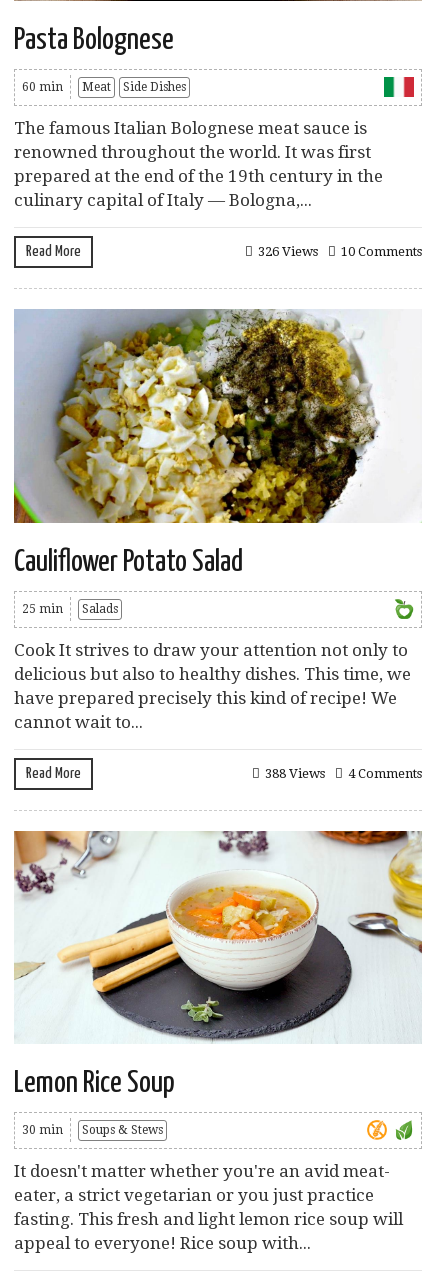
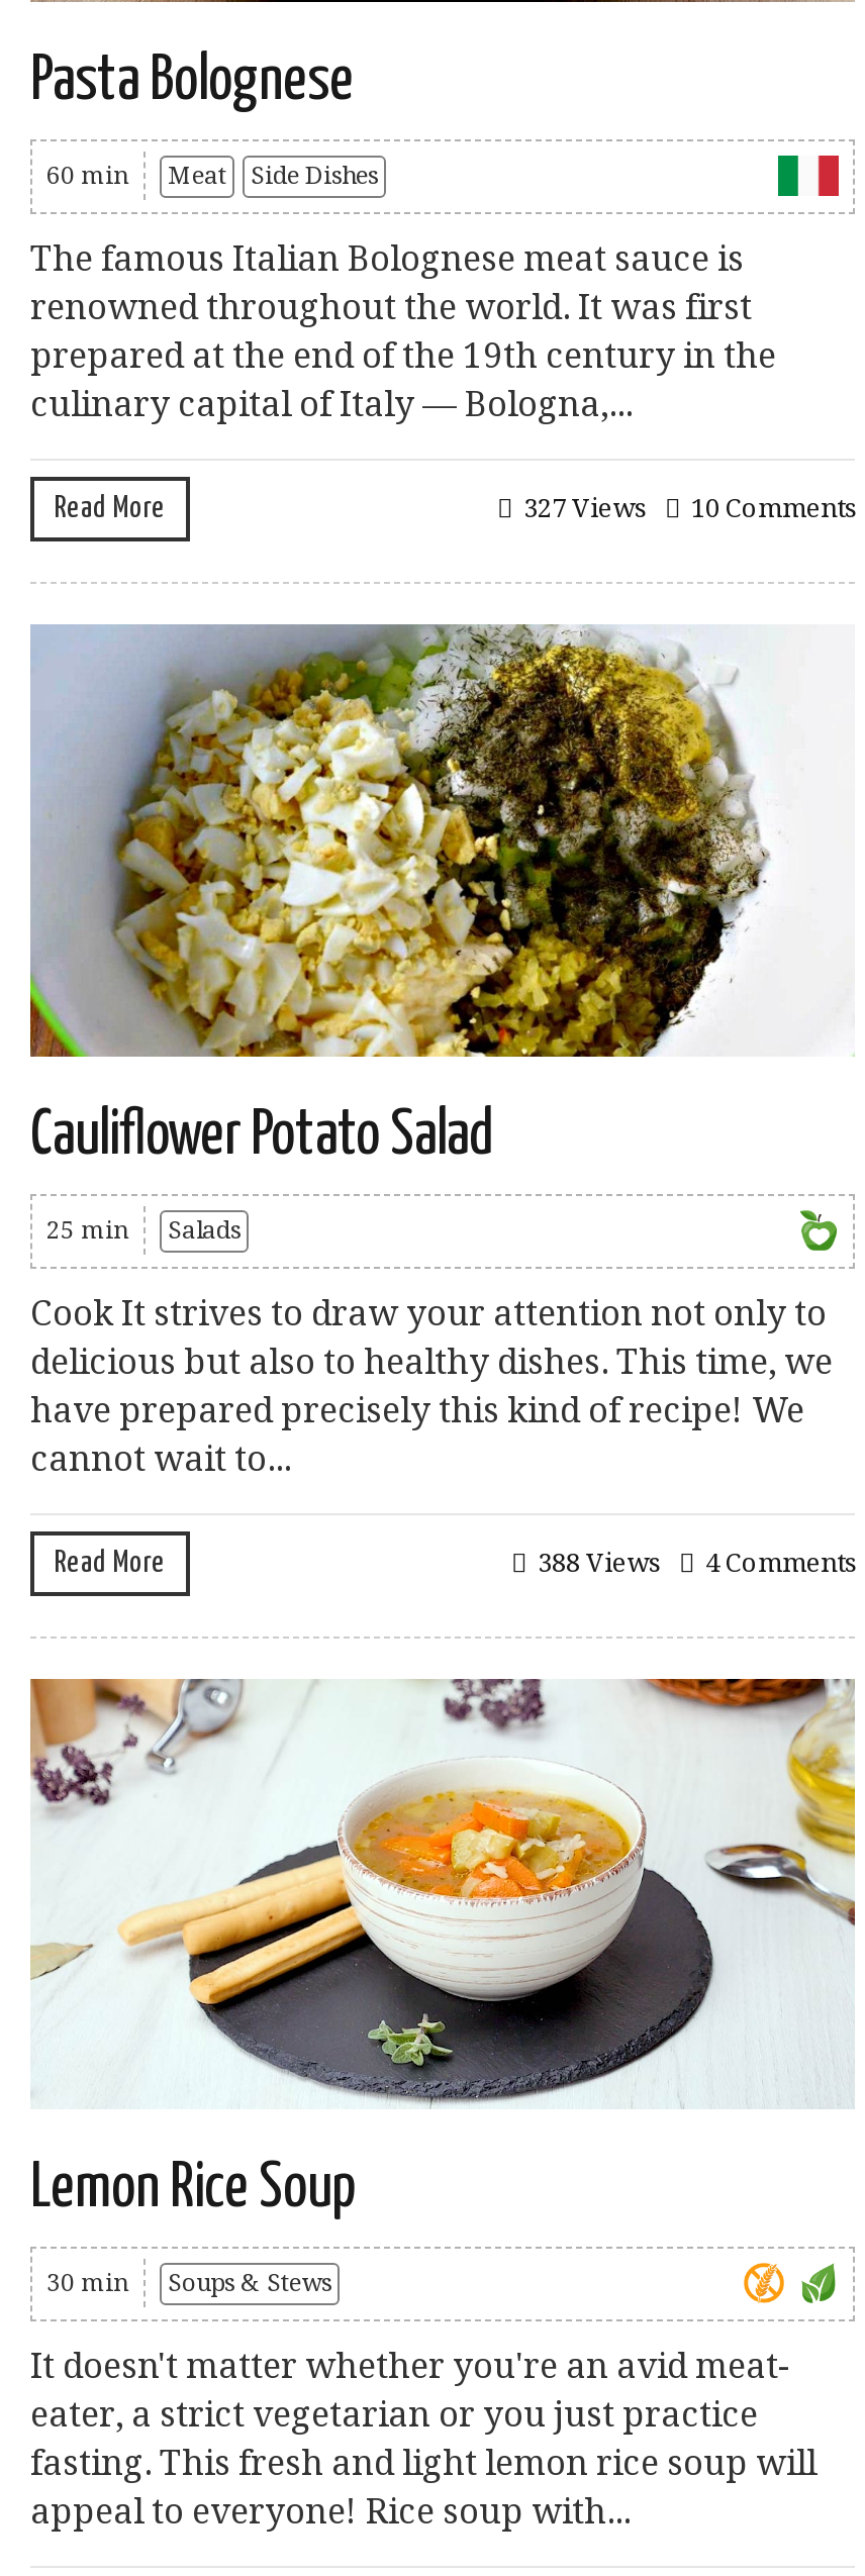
[258,244,422,259] 326 Views 10 Comments -> [523,493,855,523] 327 Views 10 Comments

